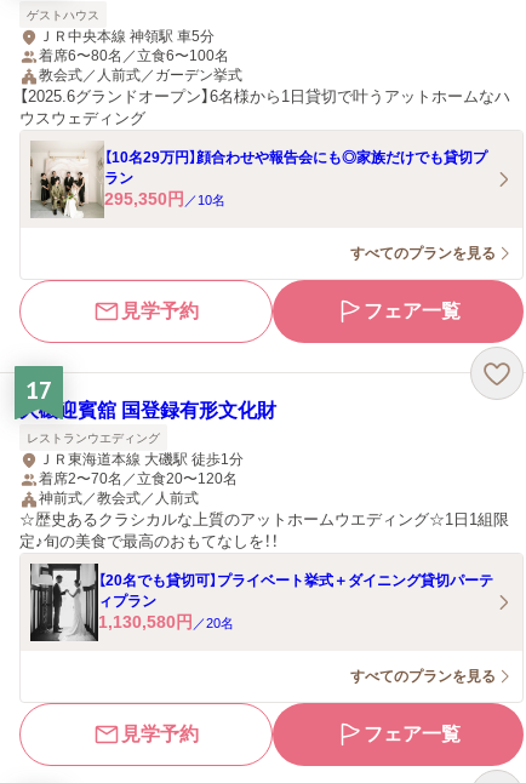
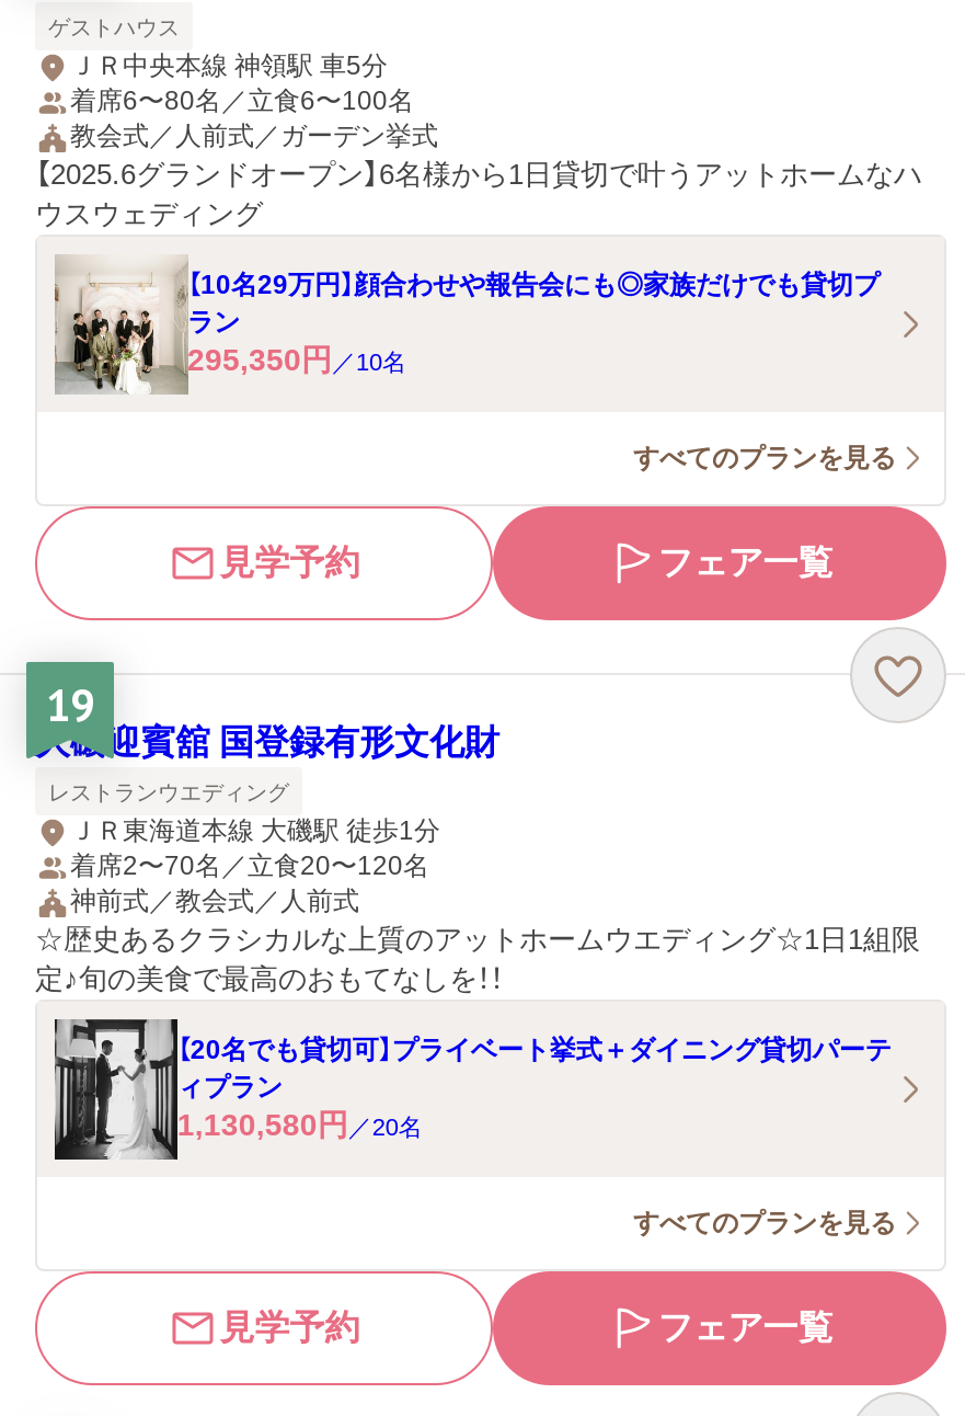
[25,375,52,406] 17 -> [46,677,94,734] 19

